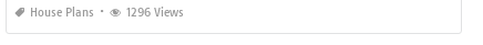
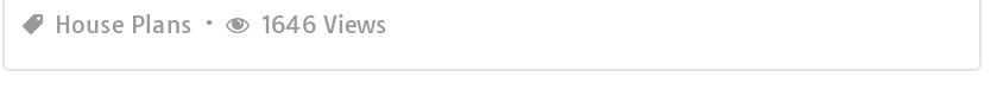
[126,5,184,19] 1296 Views -> [261,11,387,42] 1646 Views

